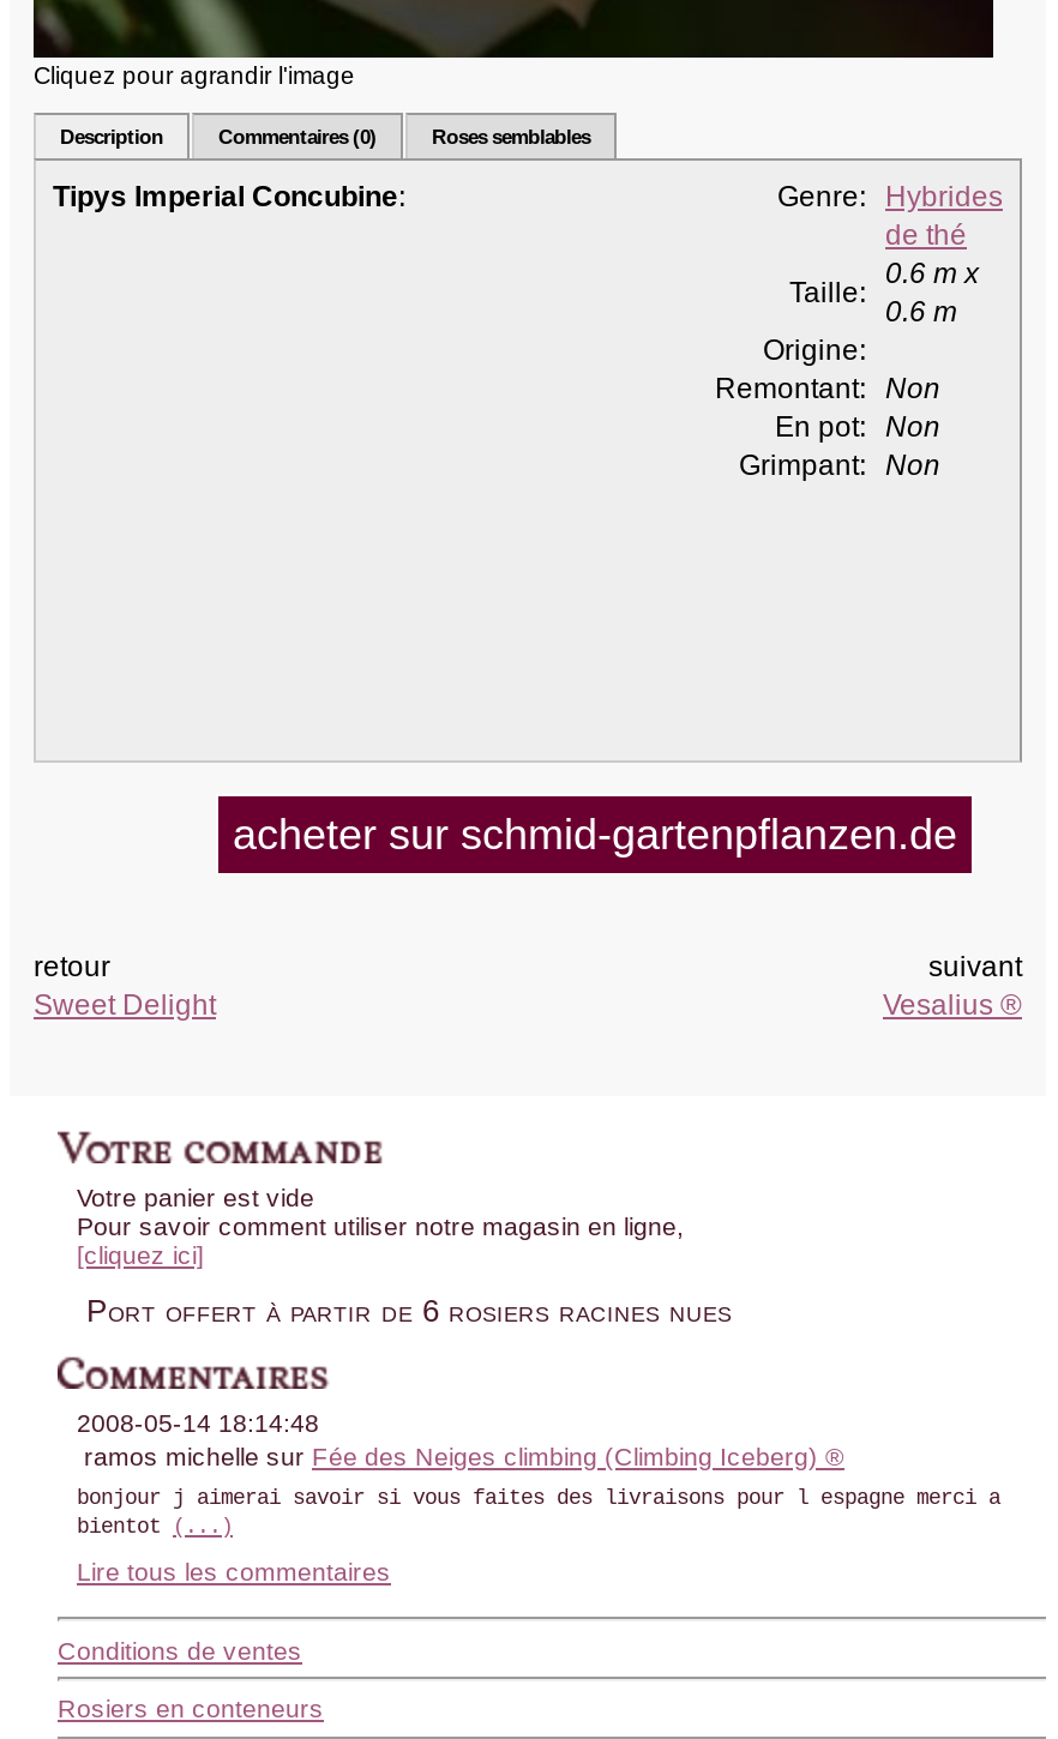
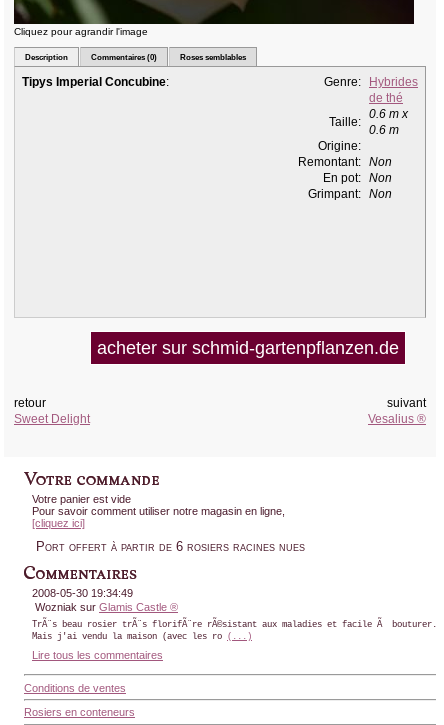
[77,1408,844,1470] 2008-05-14 18:14:48 | ramos michelle sur Fée des Neiges climbing (Climbing Iceberg) ® -> [32,587,178,613] 2008-05-30 19:34:49 | Wozniak sur Glamis Castle ®
[77,1487,1000,1540] bonjour j aimerai savoir si vous faites des livraisons pour l espagne merci a | bientot (...) -> [32,620,437,642] TrÃ¨s beau rosier trÃ¨s florifÃ¨re rÃ©sistant aux maladies et facile Ã bouturer. | Mais j'ai vendu la maison (avec les ro (...)

